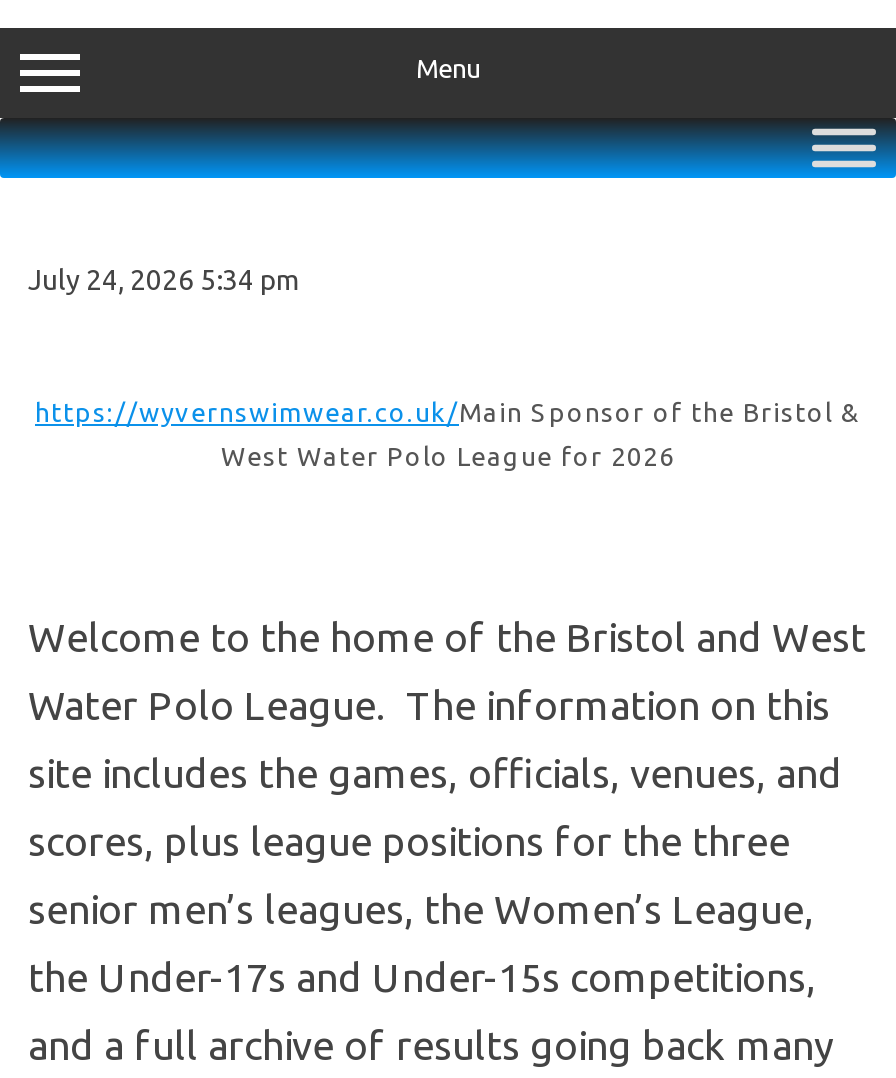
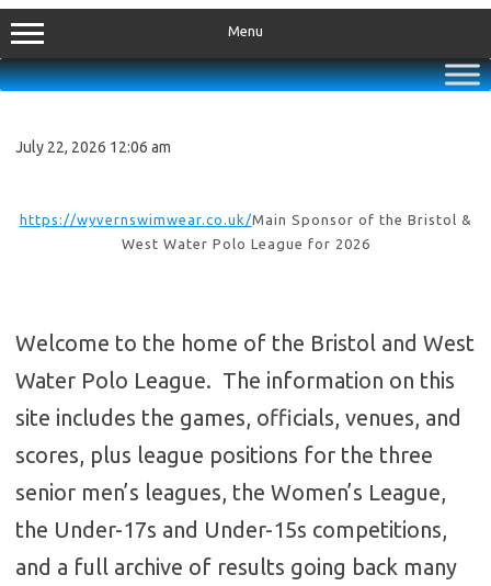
[28,264,298,296] July 24, 2026 5:34 pm -> [15,138,171,156] July 22, 2026 12:06 am

